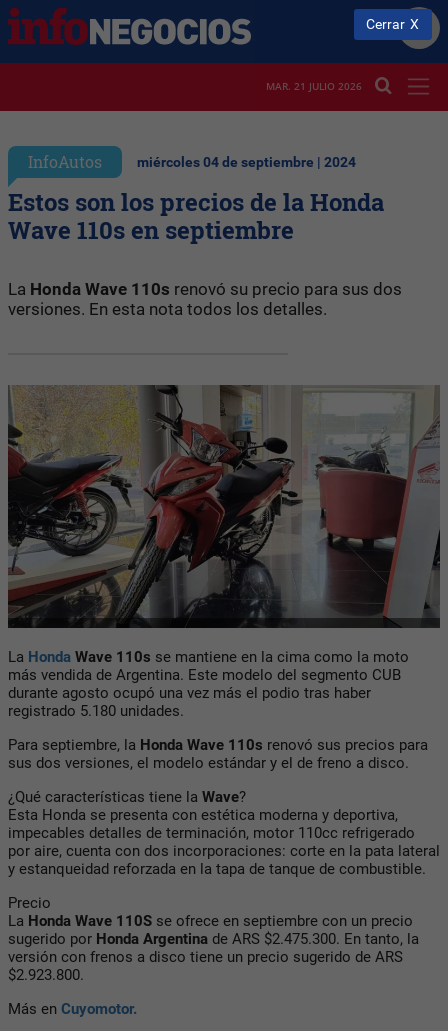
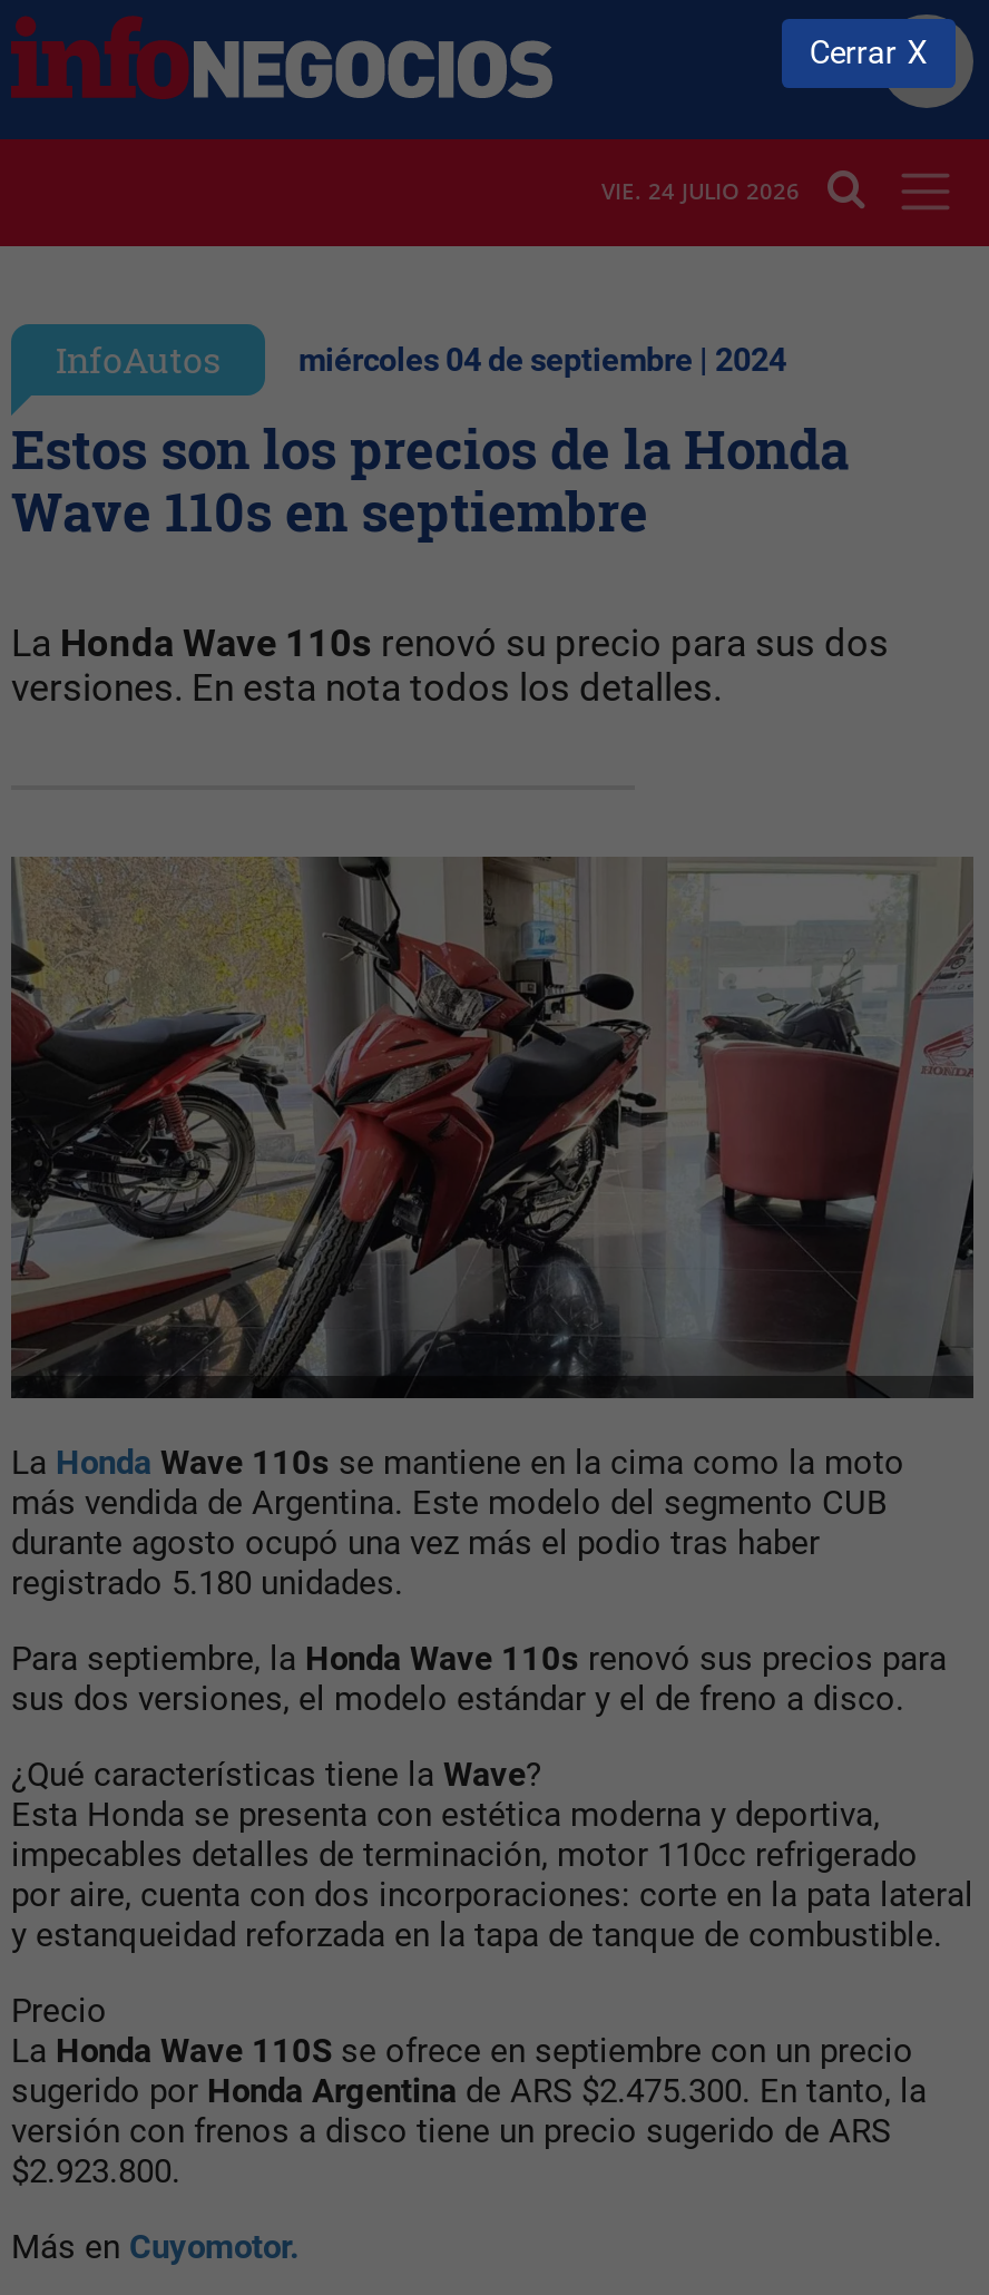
[266,79,362,93] MAR. 21 JULIO 2026 -> [601,176,800,207] VIE. 24 JULIO 2026

